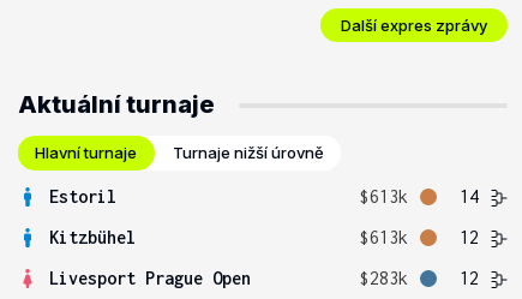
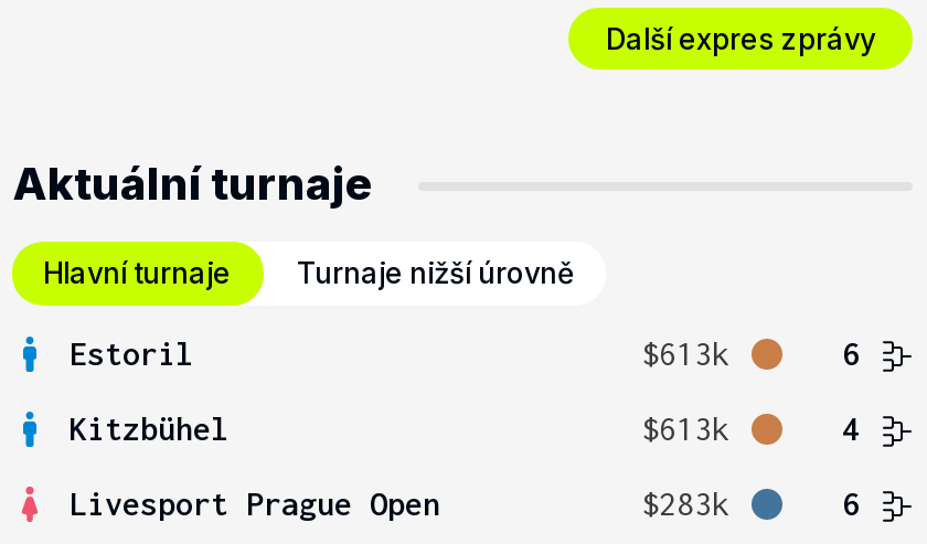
[460,186,479,207] 14 -> [842,334,860,372] 6
[460,227,479,247] 12 -> [842,409,860,447] 4
[460,268,479,288] 12 -> [842,484,860,522] 6

